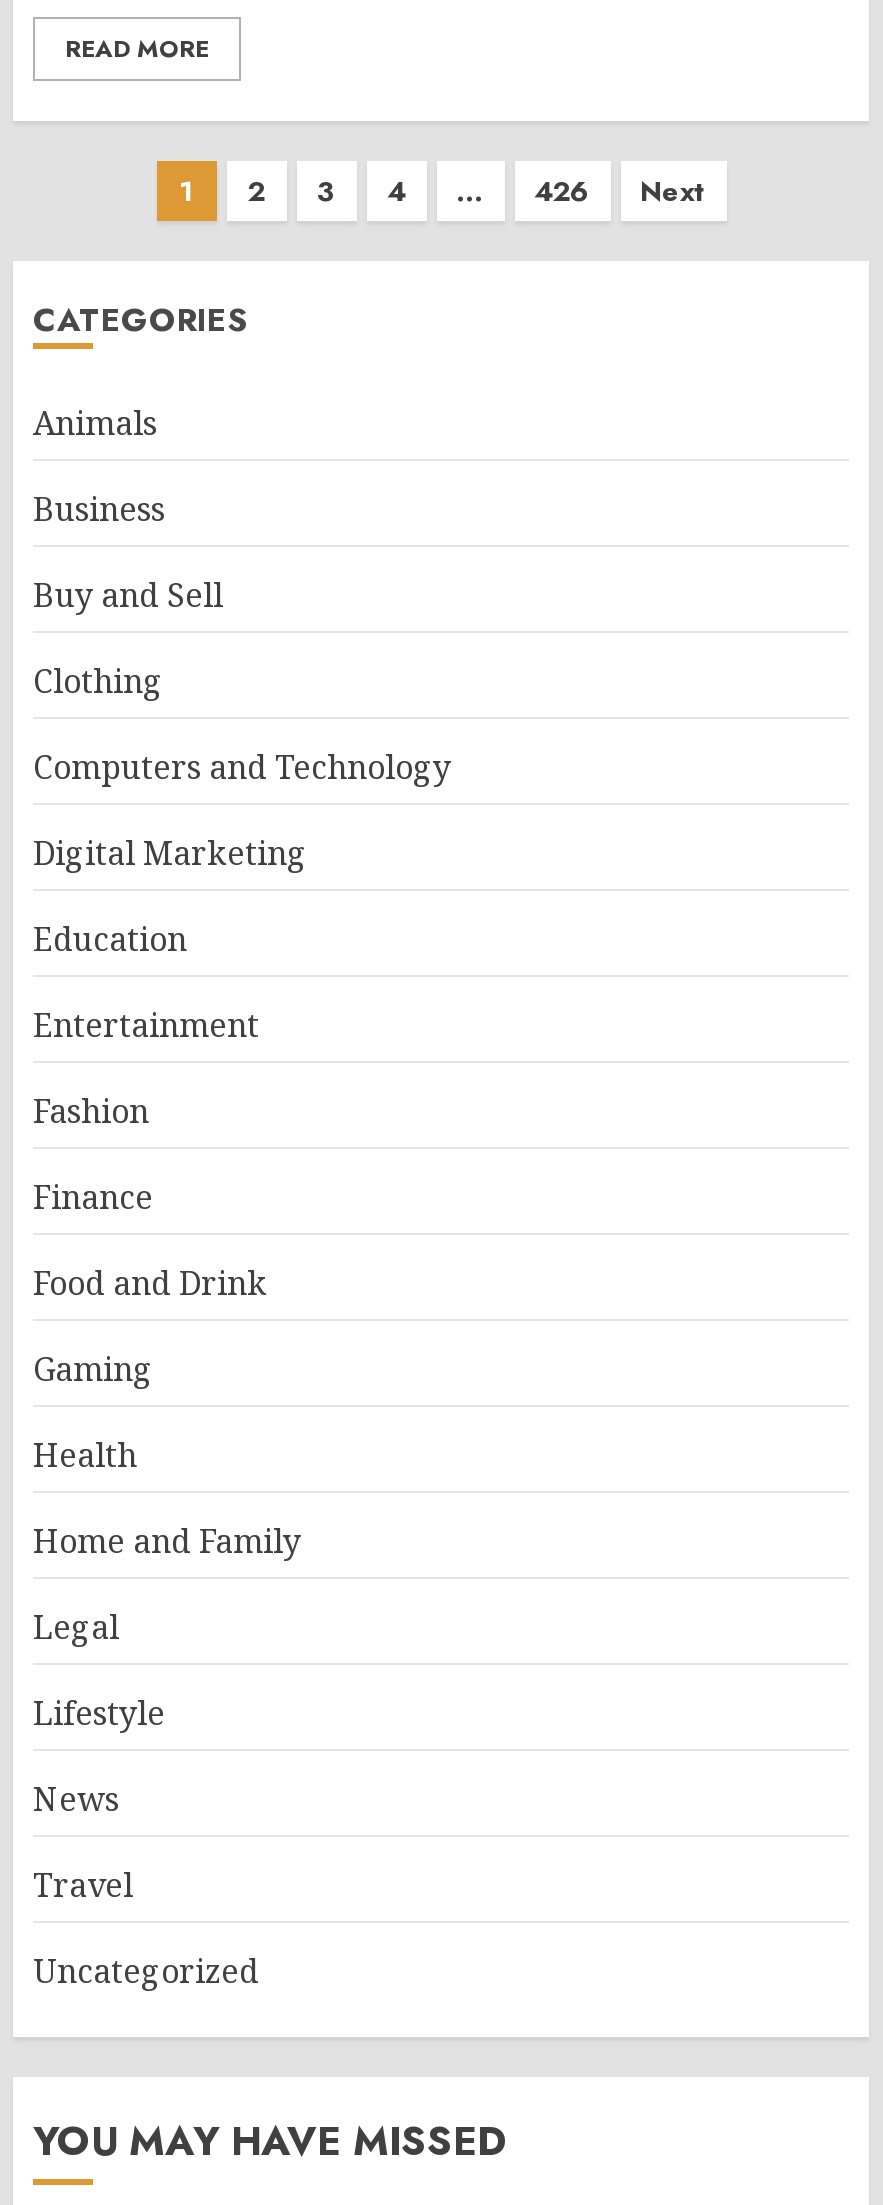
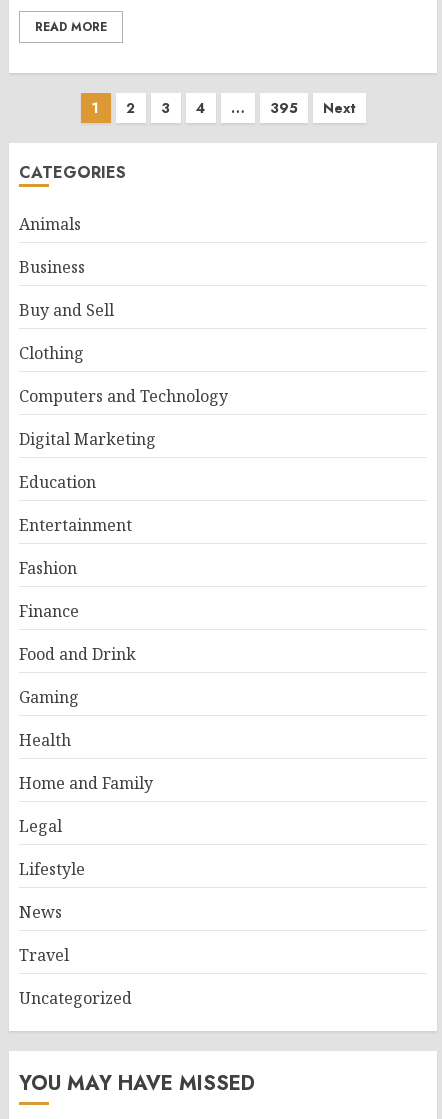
[534,171,590,211] 426 -> [269,98,297,118] 395

